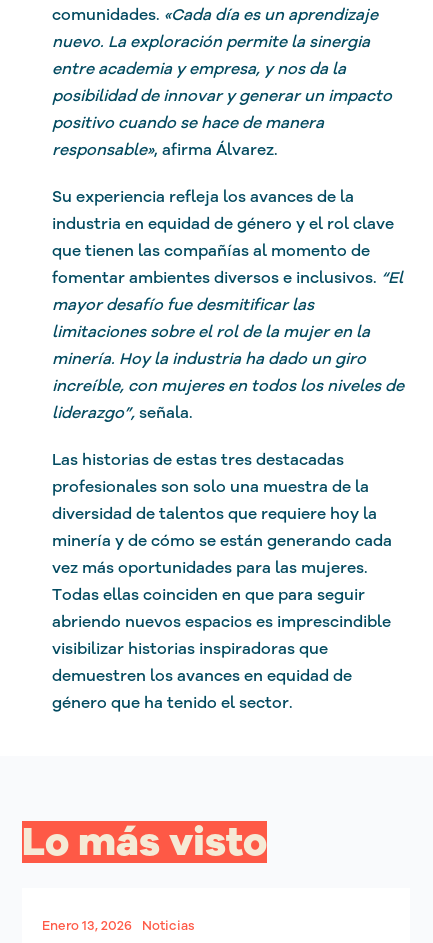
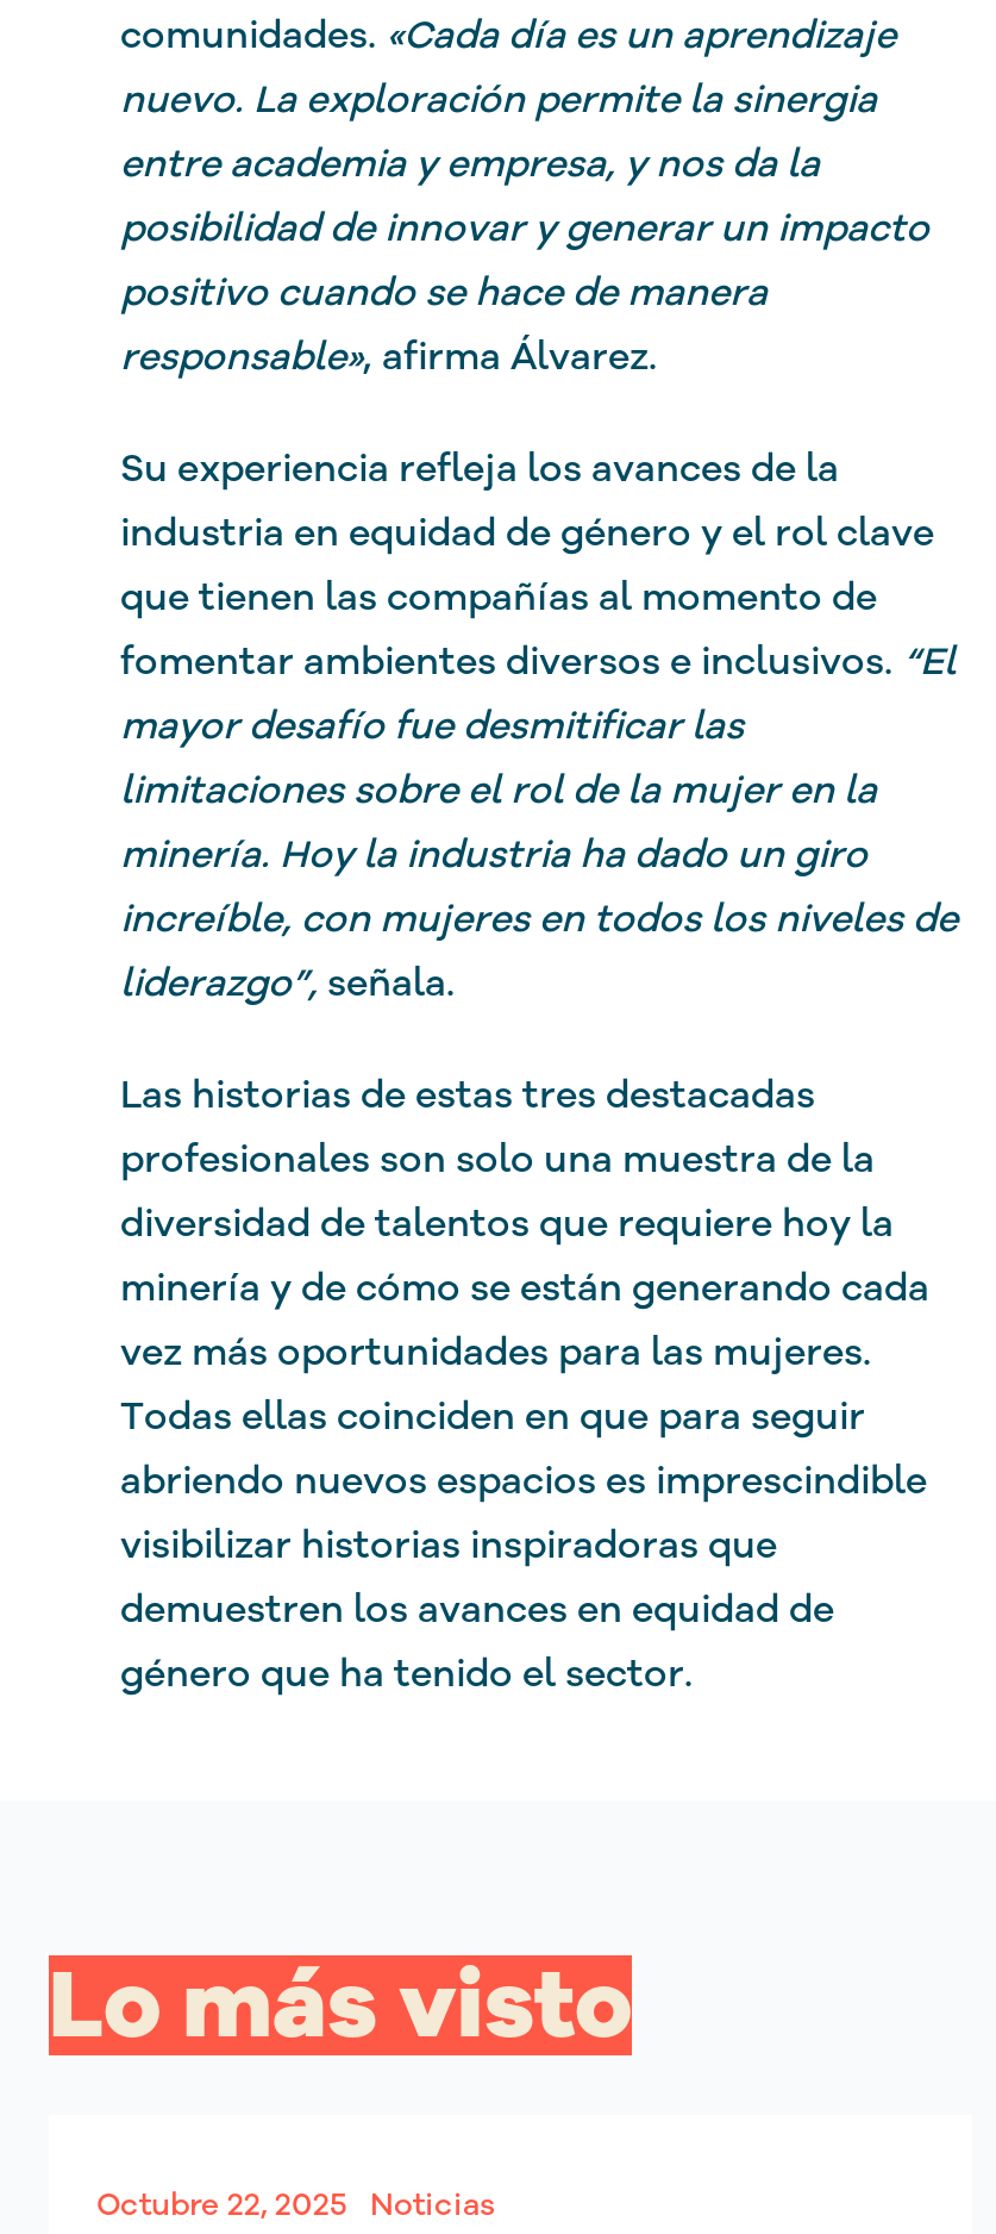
[42,917,195,933] Enero 13, 2026 Noticias -> [96,2185,496,2223] Octubre 22, 2025 Noticias

